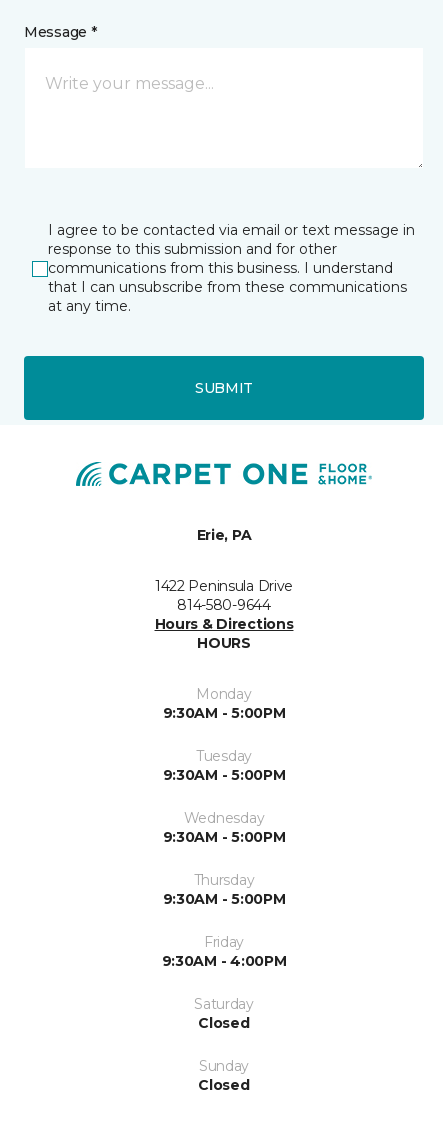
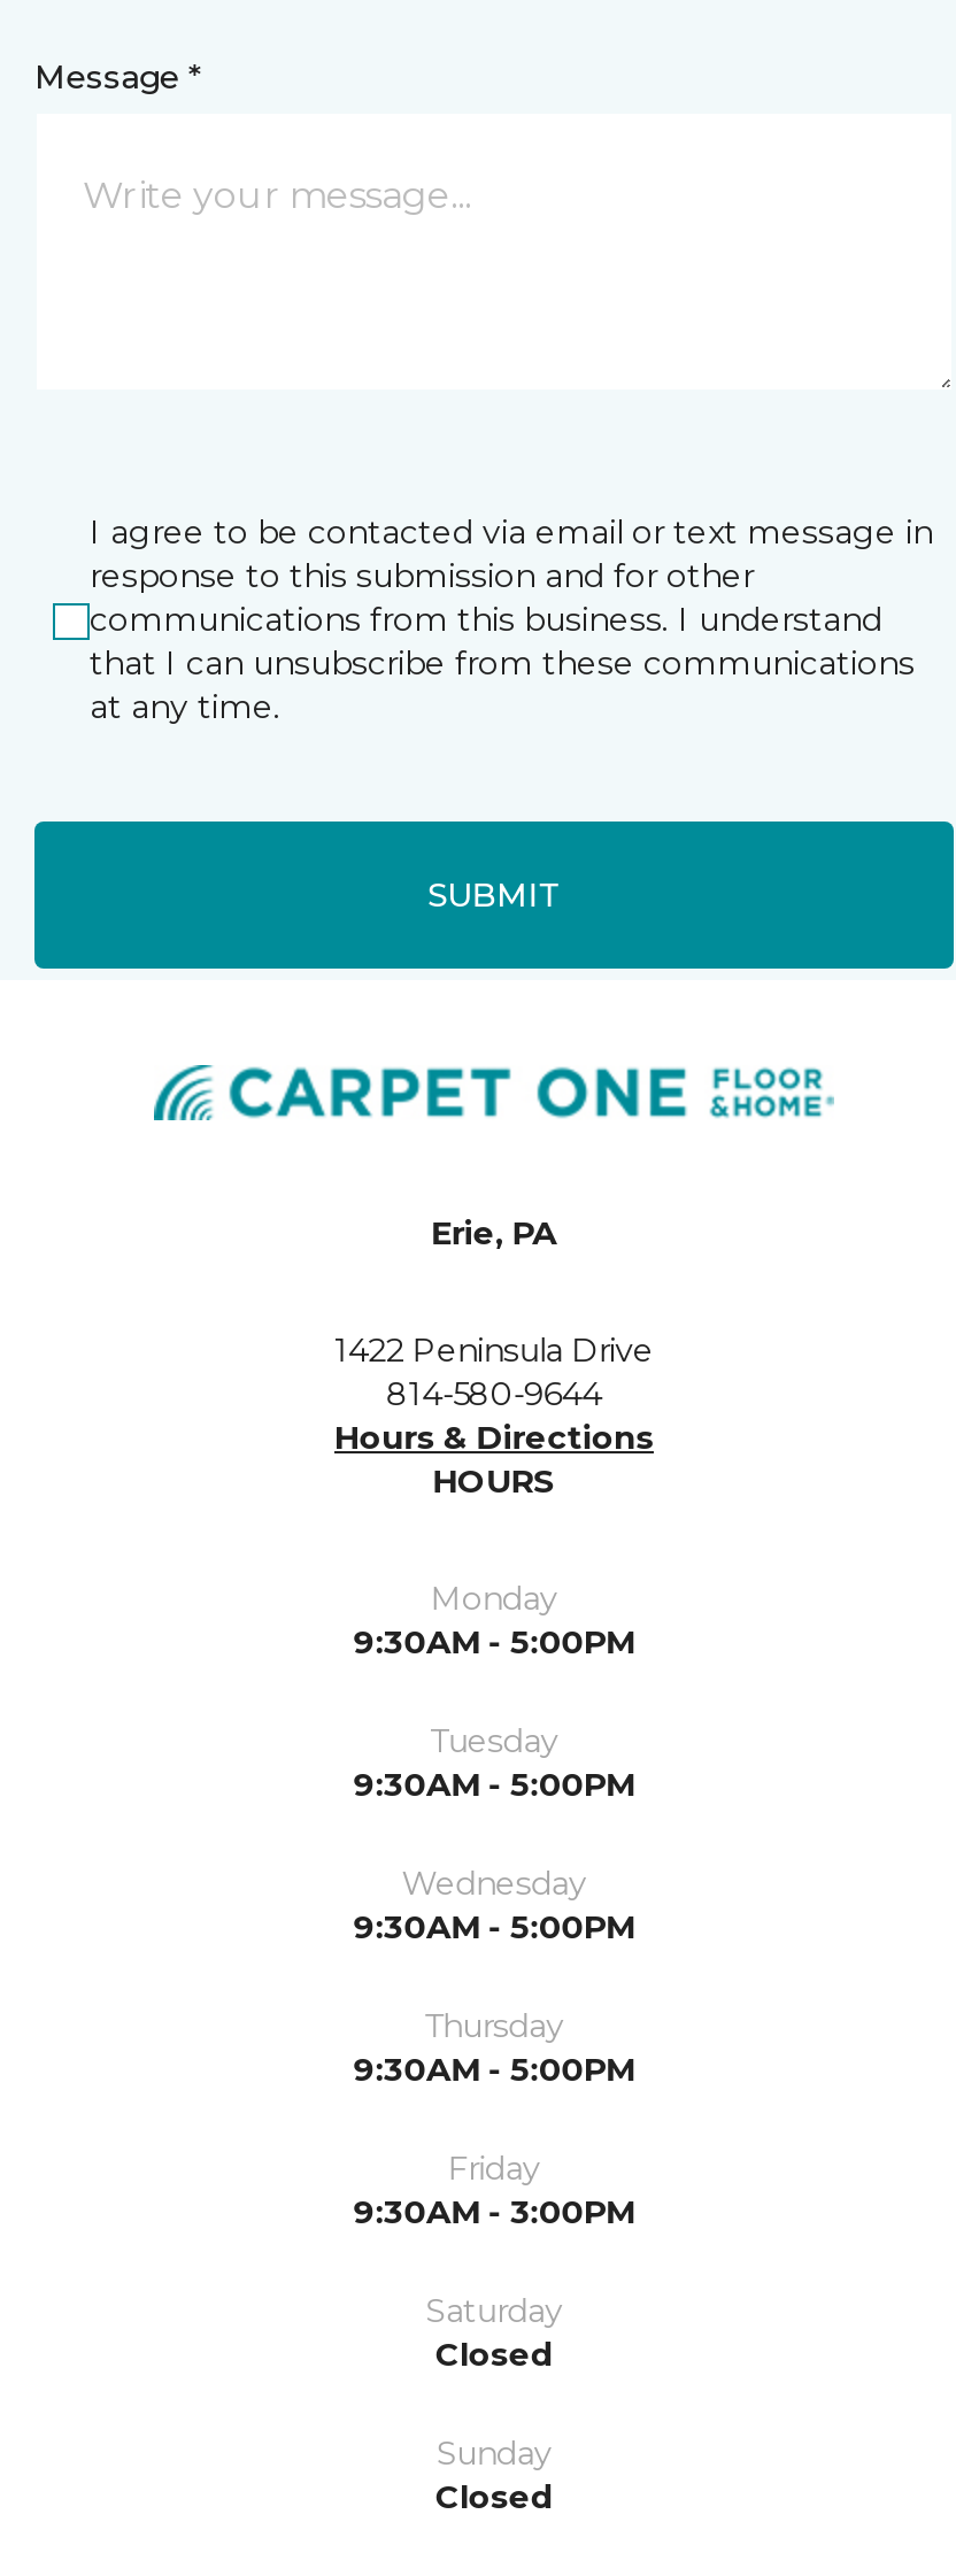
[162,952,286,970] 9:30AM - 4:00PM -> [353,2191,635,2232] 9:30AM - 3:00PM

